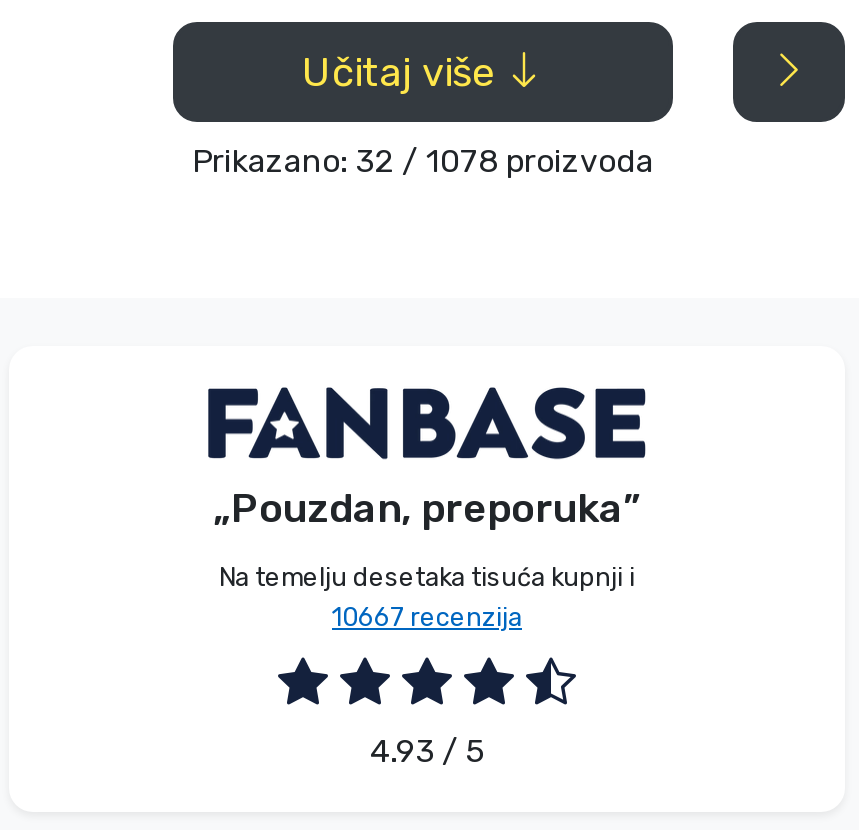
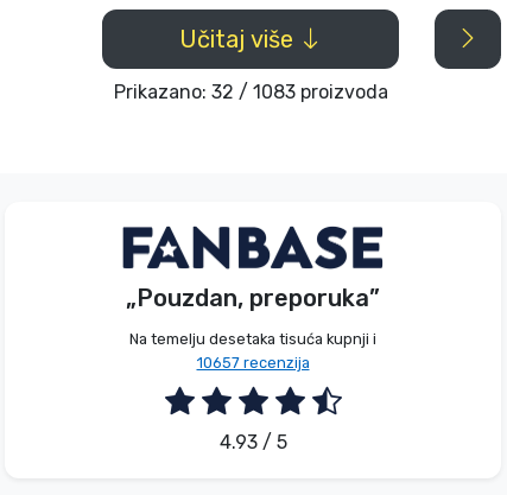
[192,141,654,179] Prikazano: 32 / 1078 proizvoda -> [113,80,388,103] Prikazano: 32 / 1083 proizvoda
[332,602,522,632] 10667 recenzija -> [197,354,309,372] 10657 recenzija

